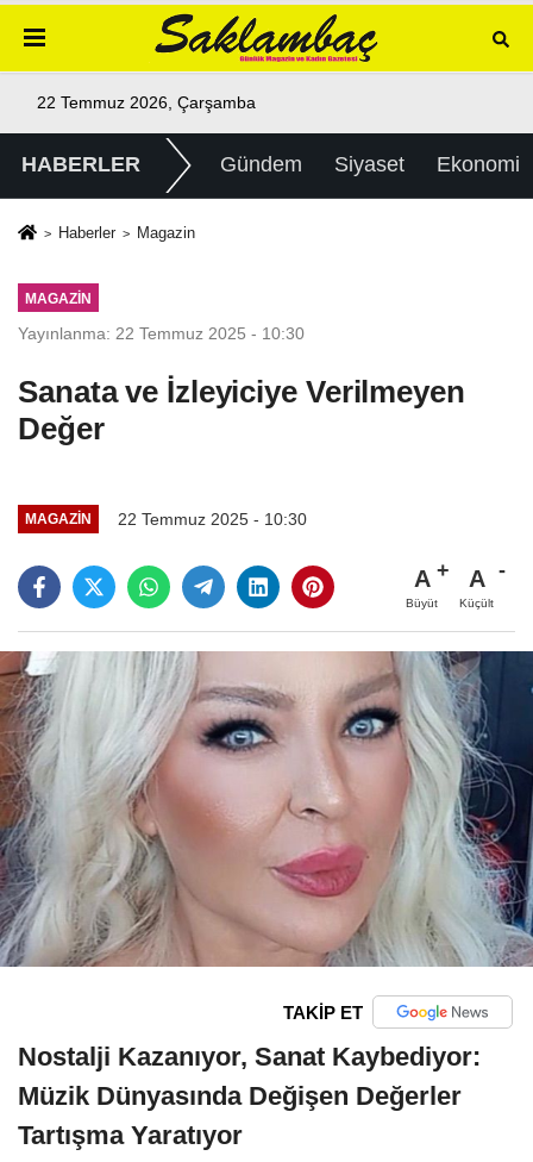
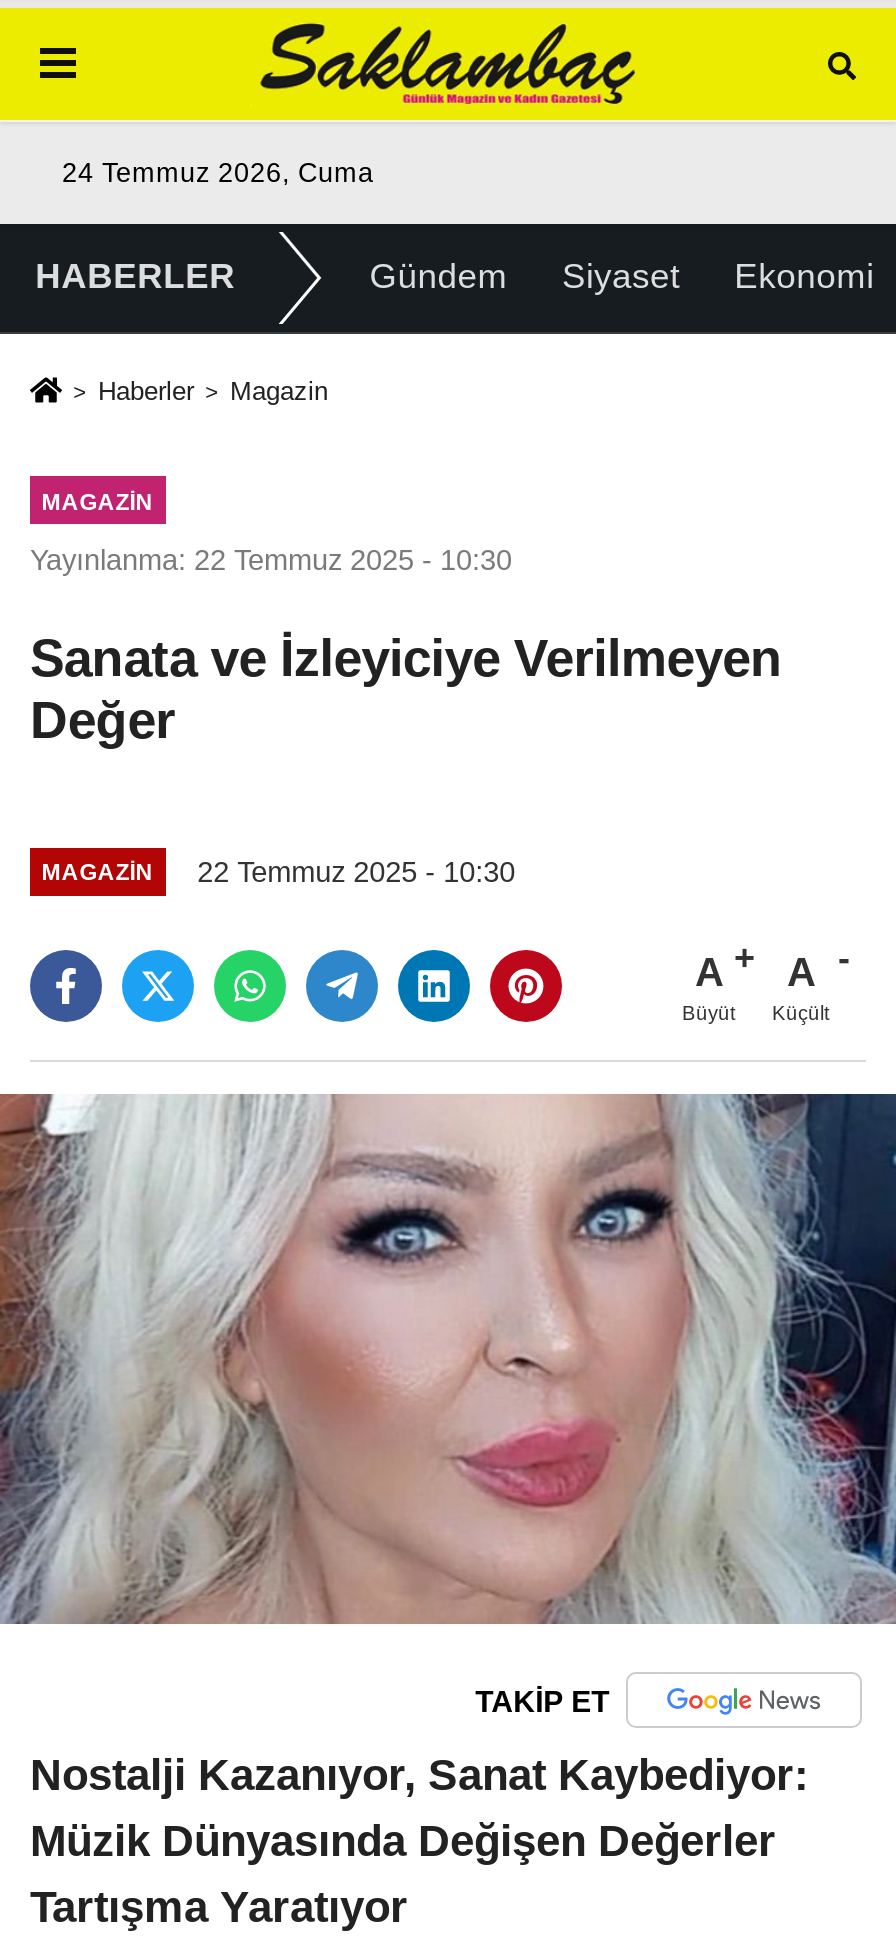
[37,94,256,112] 22 Temmuz 2026, Çarşamba -> [62,158,374,188] 24 Temmuz 2026, Cuma

